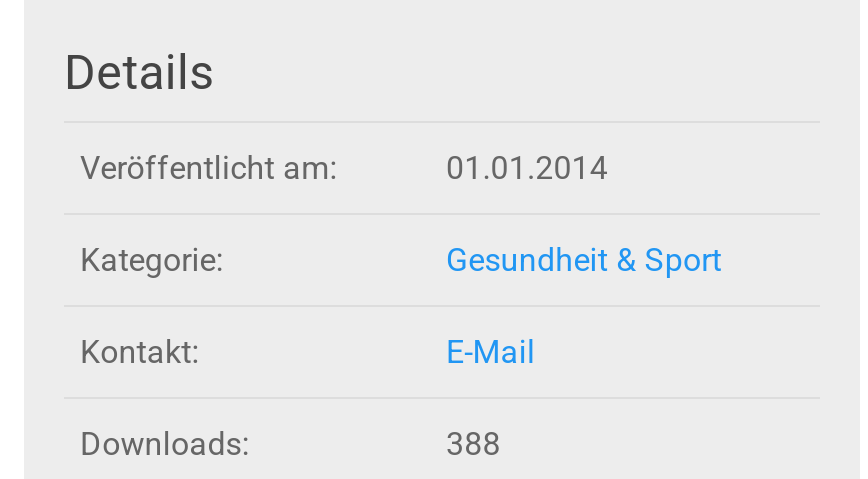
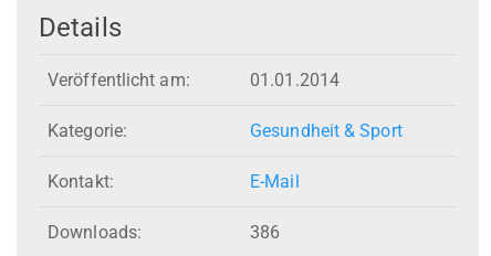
[446,425,501,463] 388 -> [250,222,280,243] 386

